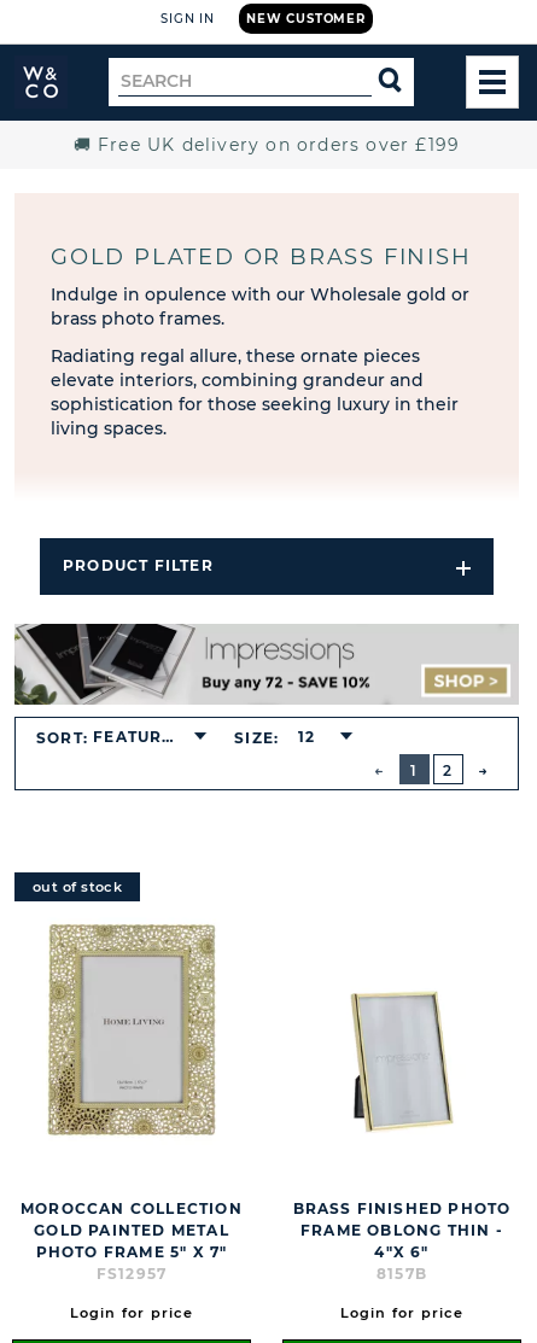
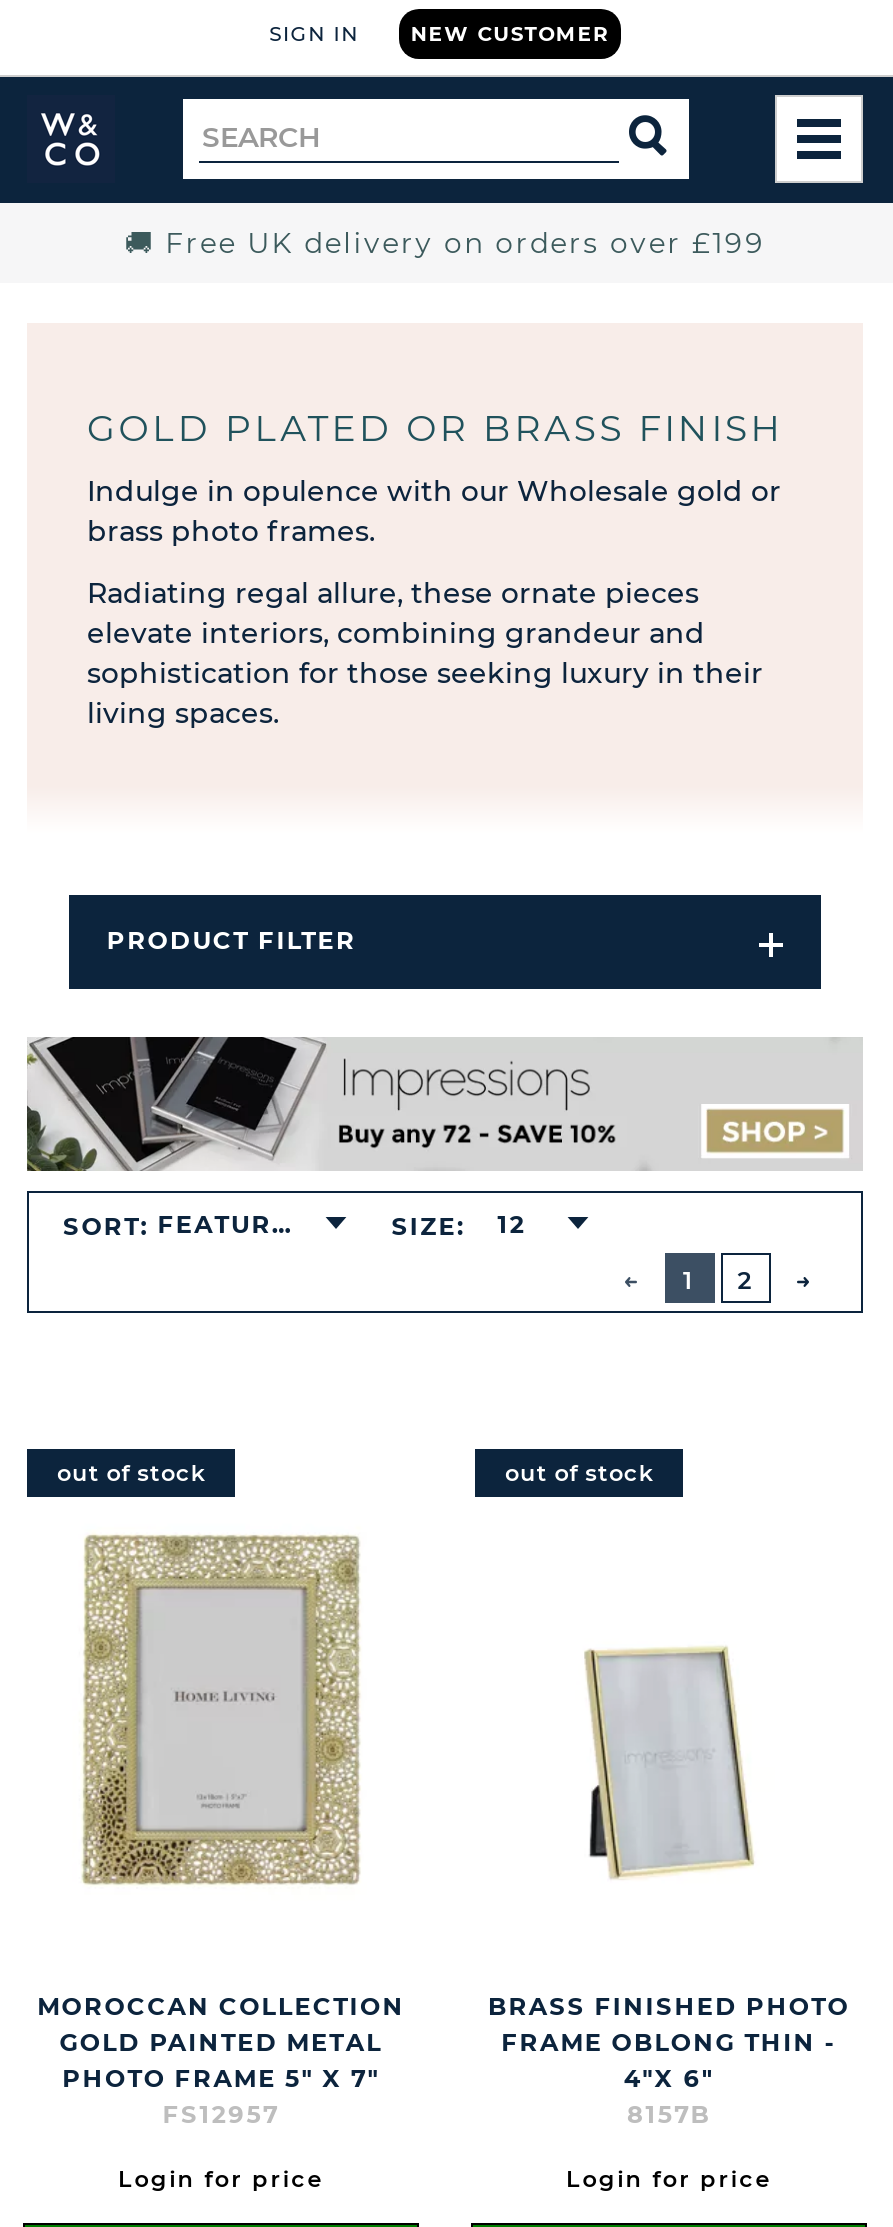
none -> [505,1460,654,1488] out of stock

